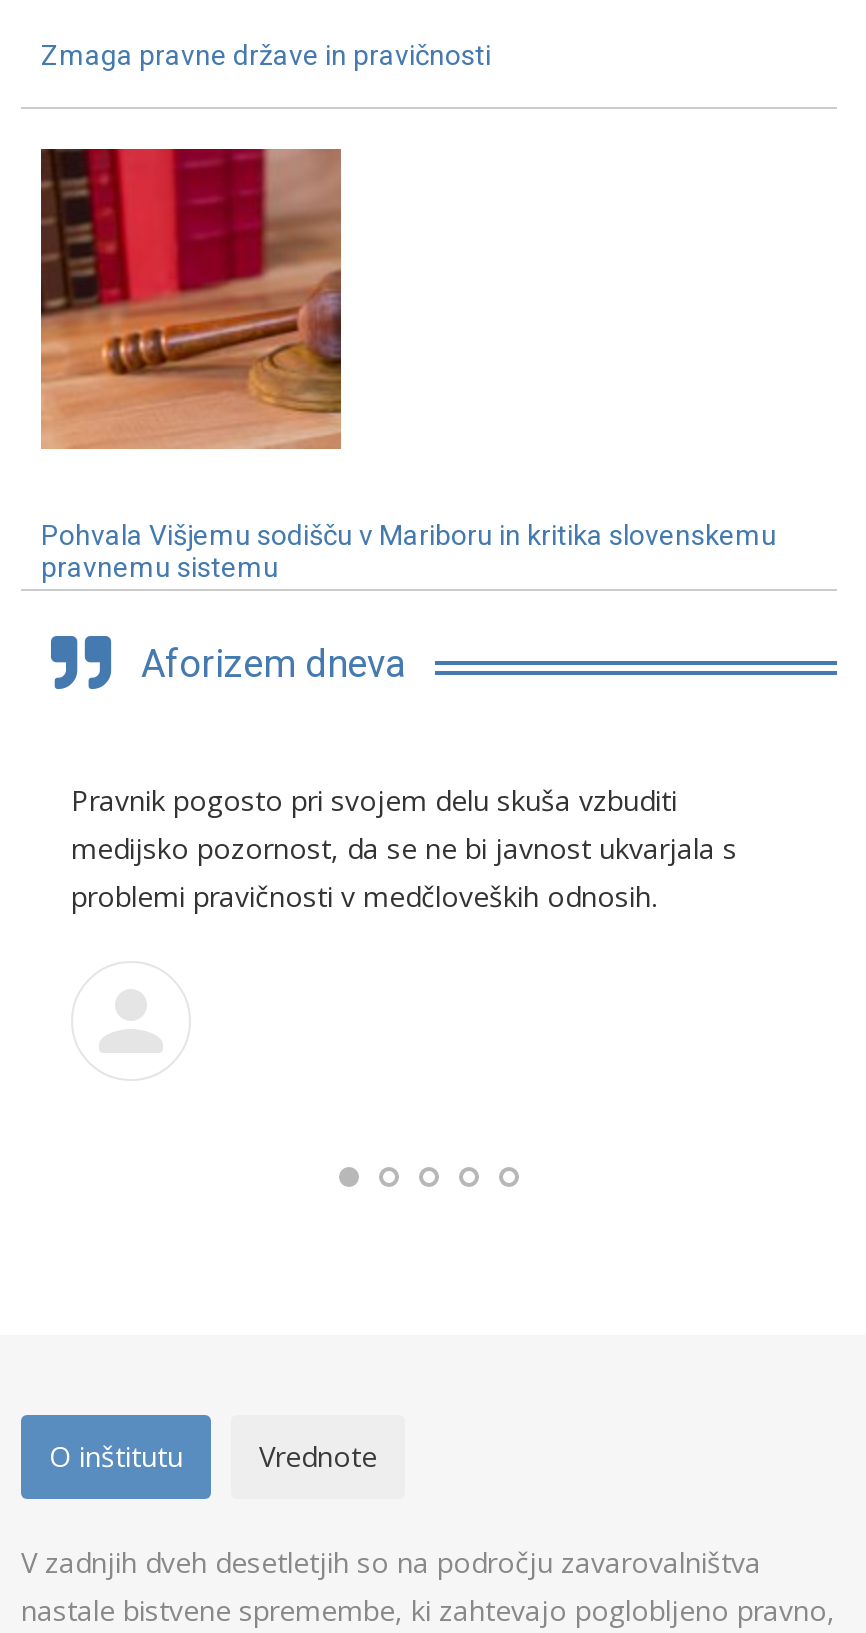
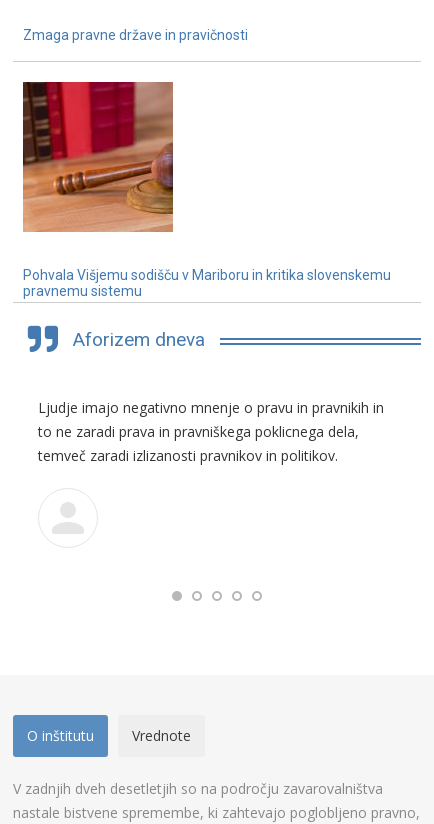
[71,780,737,914] Pravnik pogosto pri svojem delu skuša vzbuditi | medijsko pozornost, da se ne bi javnost ukvarjala s | problemi pravičnosti v medčloveških odnosih. -> [38,397,384,464] Ljudje imajo negativno mnenje o pravu in pravnikih in | to ne zaradi prava in pravniškega poklicnega dela, | temveč zaradi izlizanosti pravnikov in politikov.

